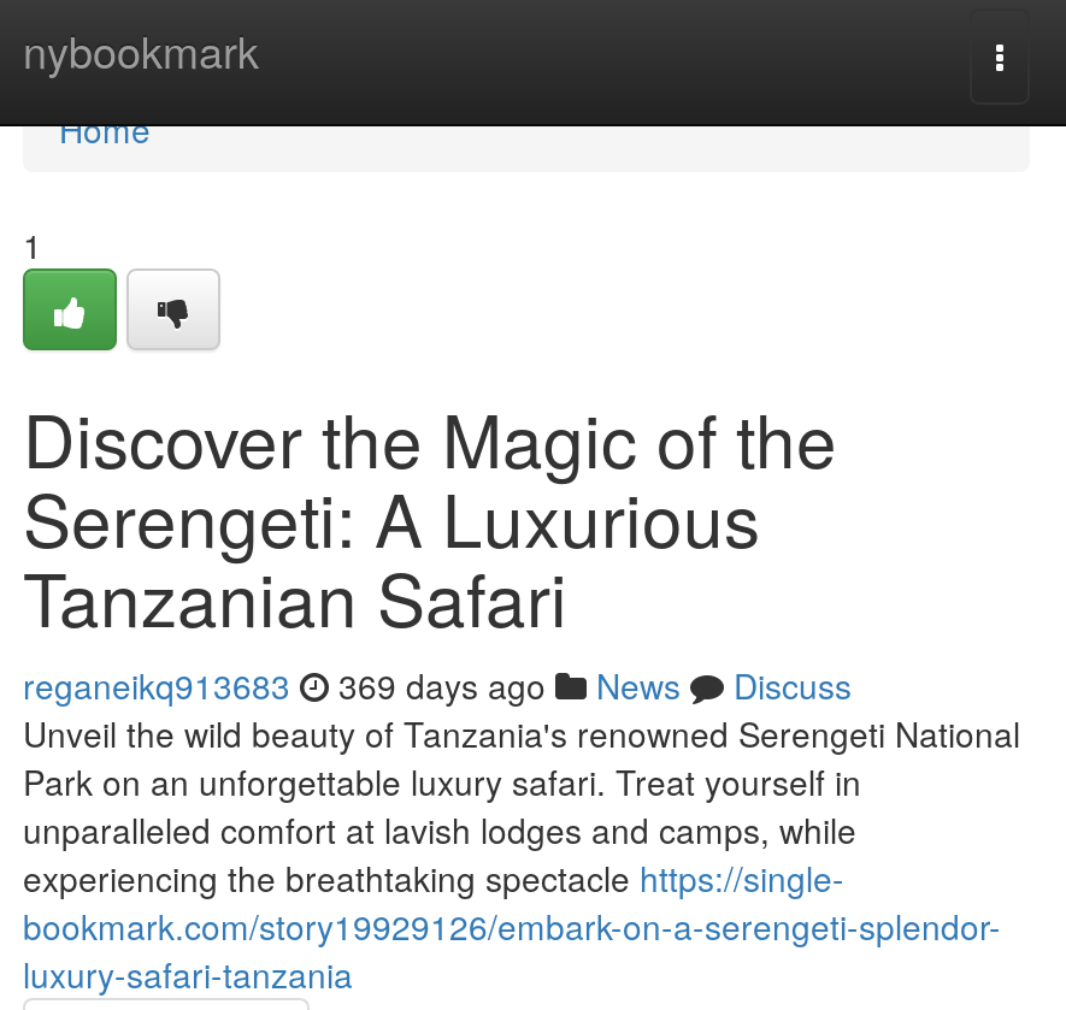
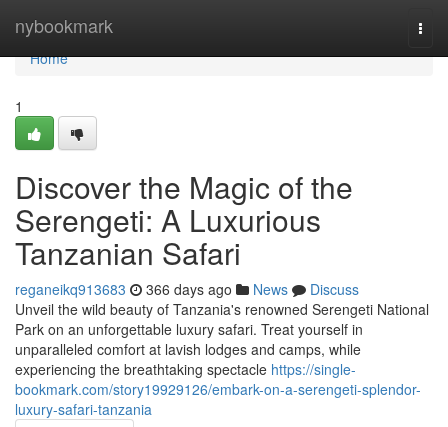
[23,661,852,709] reganeikq913683 369 days ago News Discuss -> [15,279,359,299] reganeikq913683 366 days ago News Discuss

